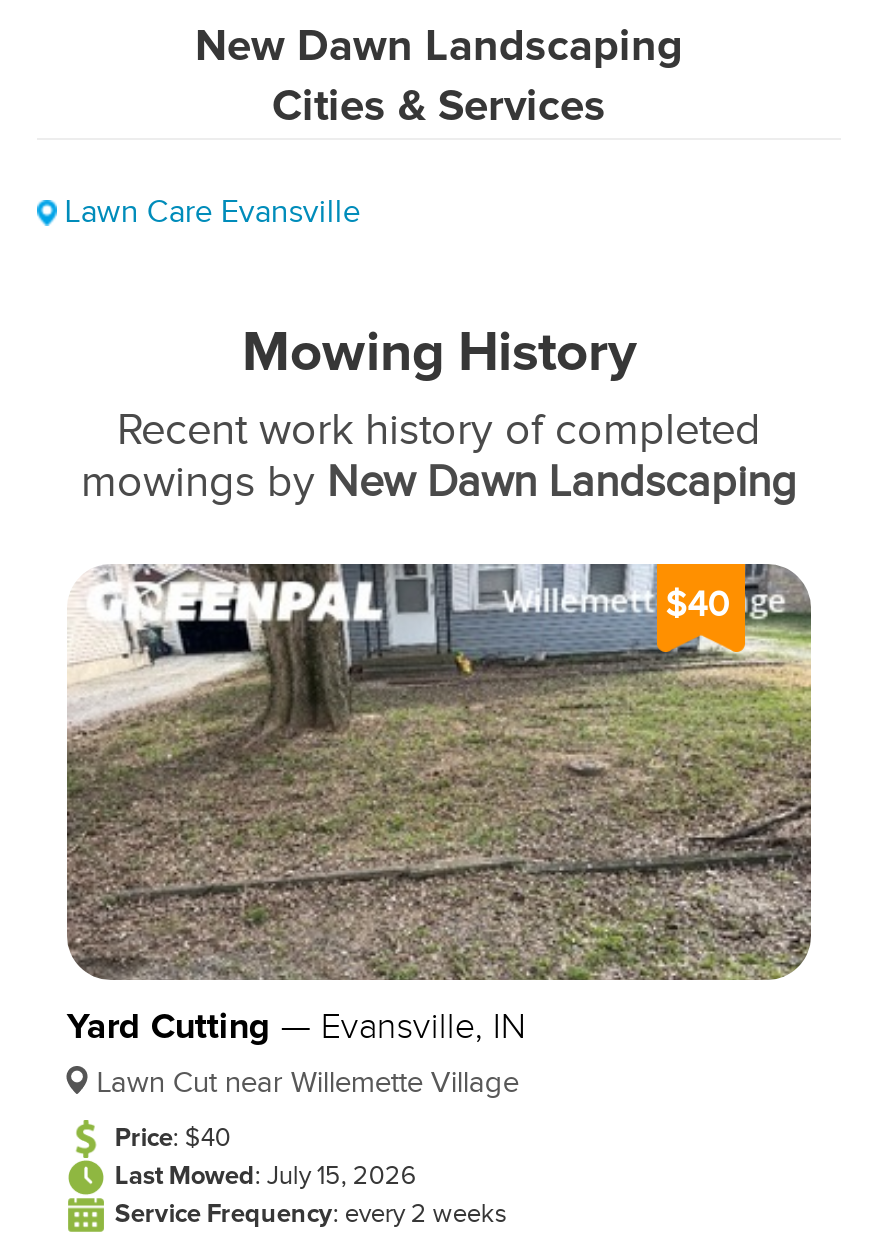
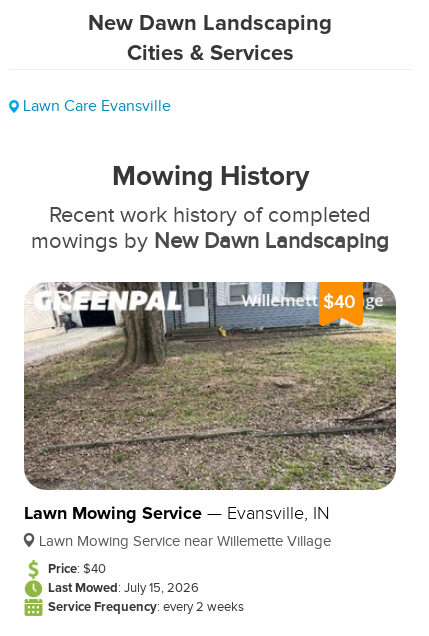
[67,1004,527,1100] Yard Cutting — Evansville, IN | Lawn Cut near Willemette Village -> [24,502,331,550] Lawn Mowing Service — Evansville, IN | Lawn Mowing Service near Willemette Village

